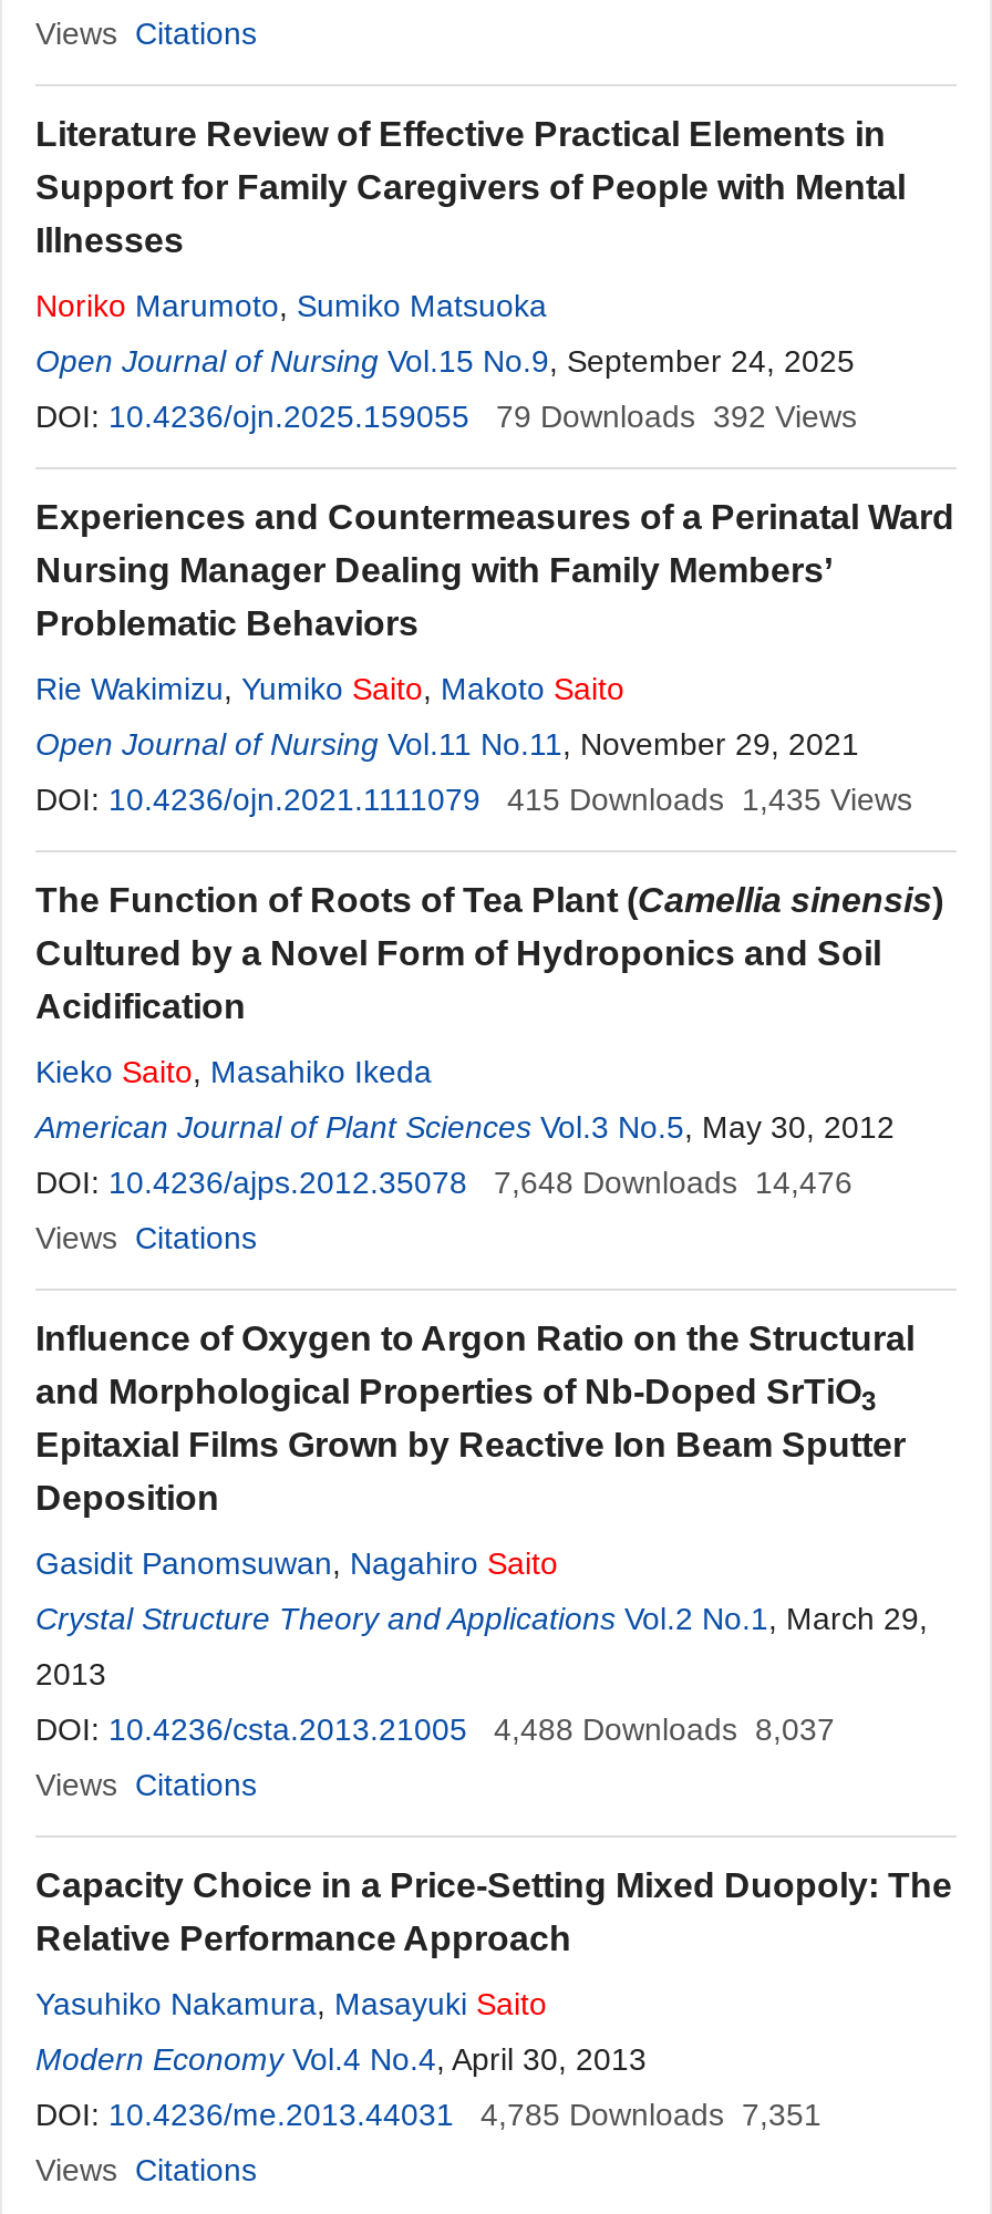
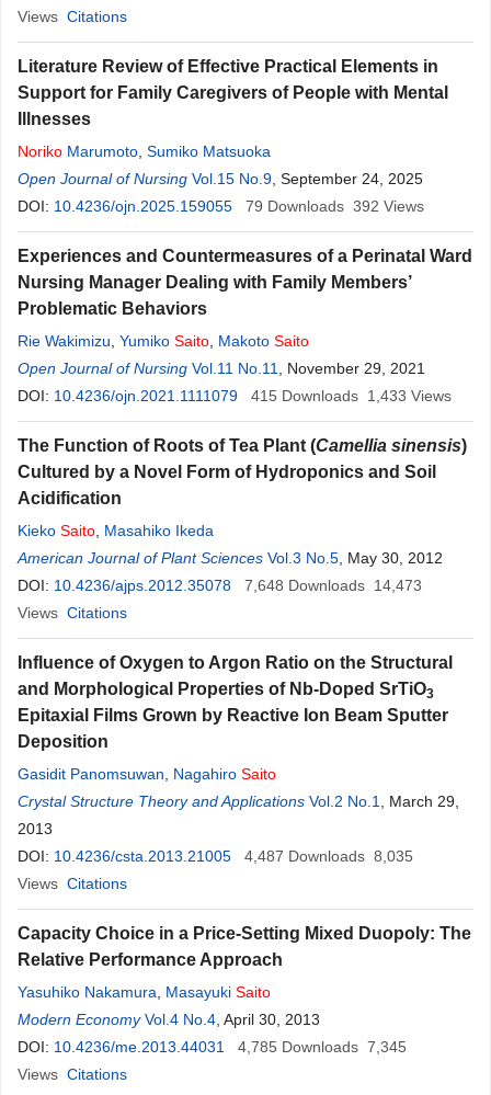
[507,782,912,817] 415 Downloads 1,435 Views -> [251,387,452,404] 415 Downloads 1,433 Views
[35,1165,852,1200] DOI: 10.4236/ajps.2012.35078 7,648 Downloads 14,476 -> [18,577,422,594] DOI: 10.4236/ajps.2012.35078 7,648 Downloads 14,473
[35,1711,835,1747] DOI: 10.4236/csta.2013.21005 4,488 Downloads 8,037 -> [18,847,413,865] DOI: 10.4236/csta.2013.21005 4,487 Downloads 8,035
[35,2097,821,2132] DOI: 10.4236/me.2013.44031 4,785 Downloads 7,351 -> [18,1038,407,1056] DOI: 10.4236/me.2013.44031 4,785 Downloads 7,345

